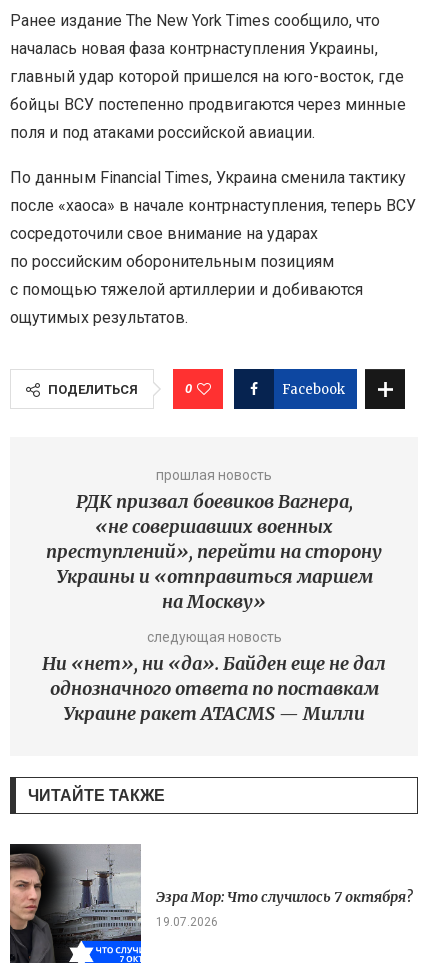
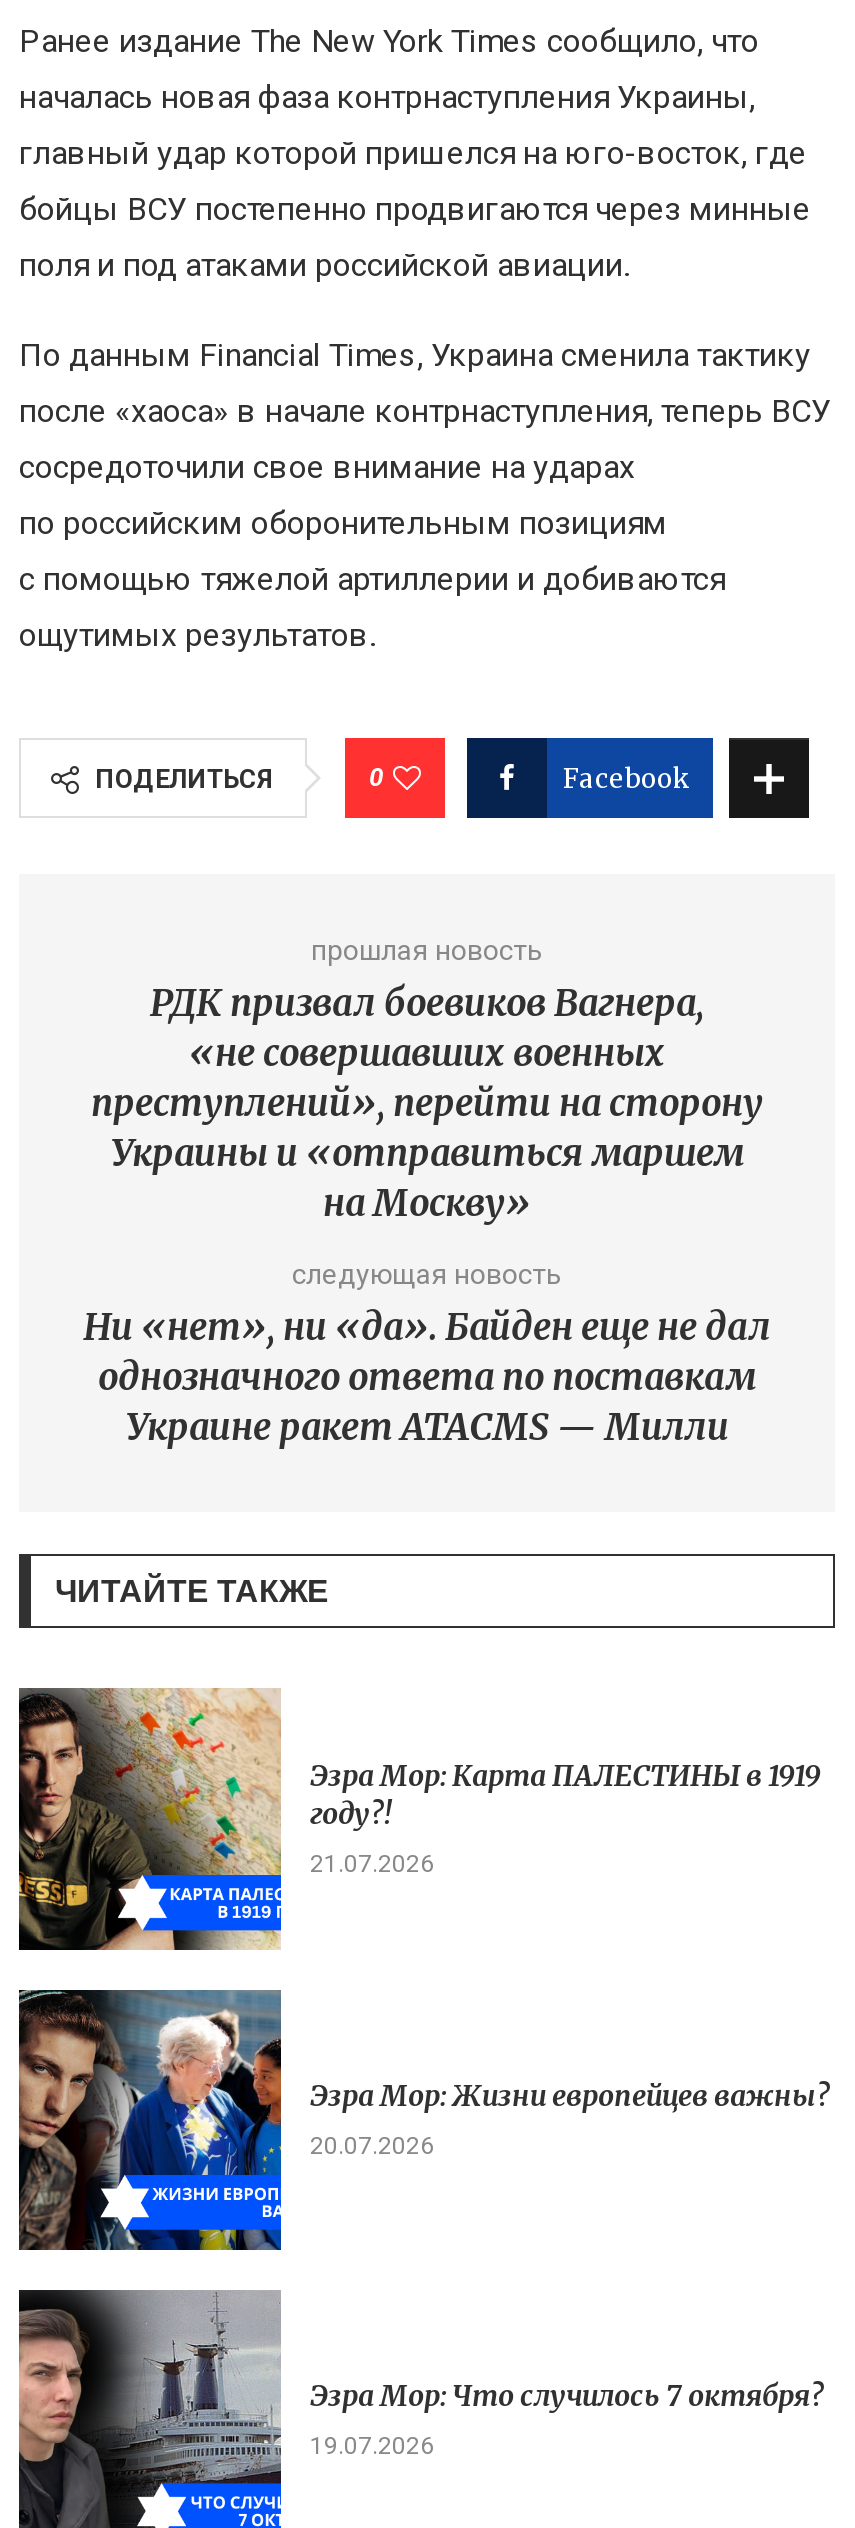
none -> [17,1688,820,1952] [image] | Эзра Мор: Карта ПАЛЕСТИНЫ в 1919 | году?! | 21.07.2026
none -> [17,1988,830,2252] [image] | Эзра Мор: Жизни европейцев важны? | 20.07.2026

